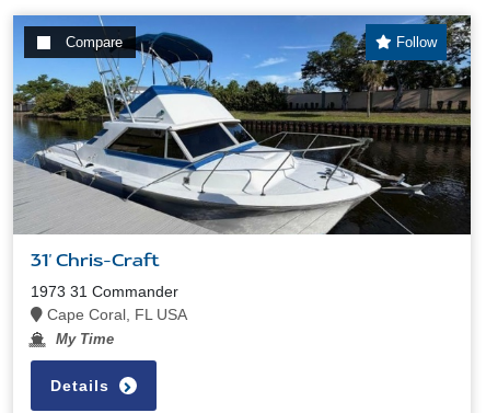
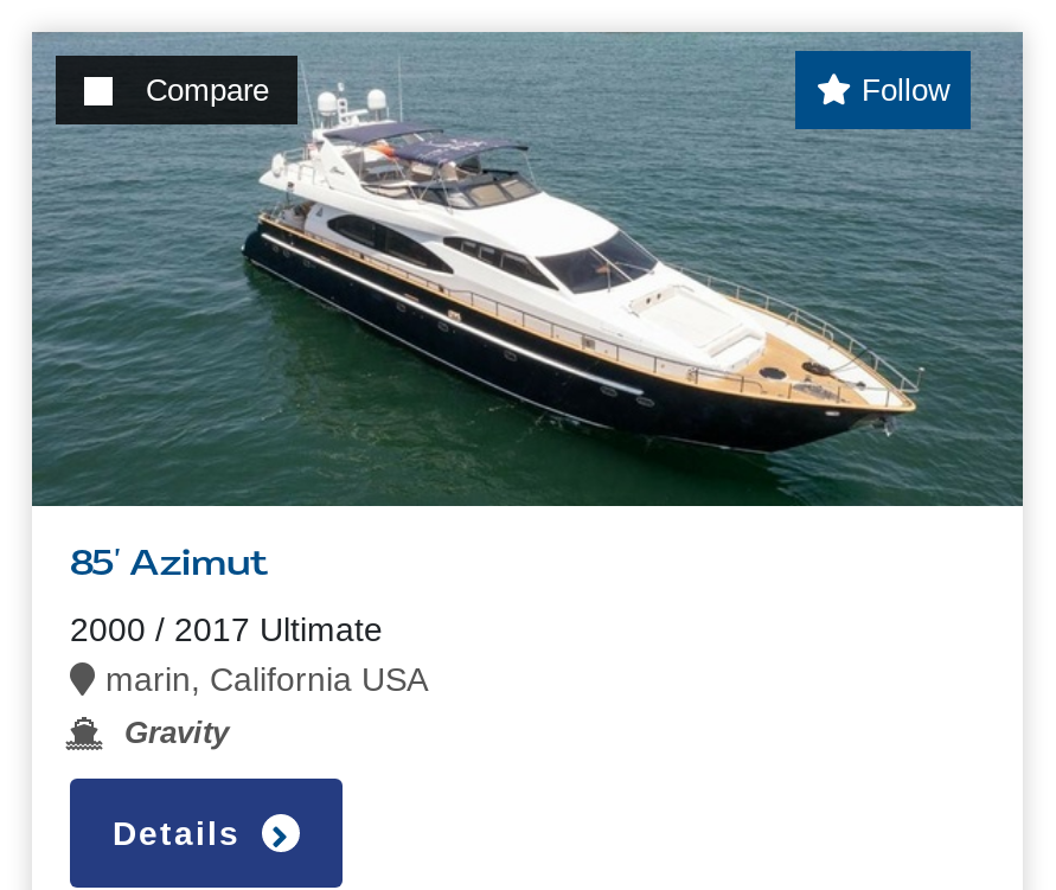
[12,15,472,272] [image] | 31' Chris-Craft -> [32,32,1025,587] [image] | 85' Azimut
[31,283,187,347] 1973 31 Commander | Cape Coral, FL USA | My Time -> [70,610,428,750] 2000 / 2017 Ultimate | marin, California USA | Gravity

